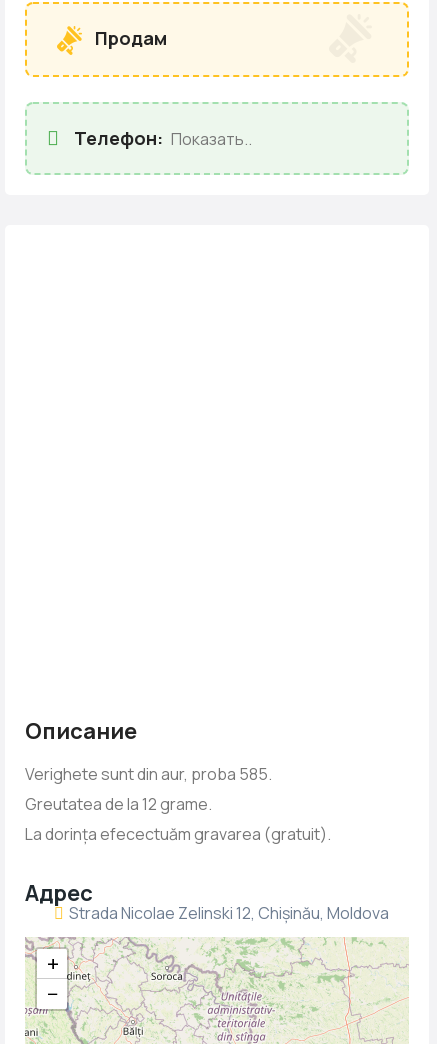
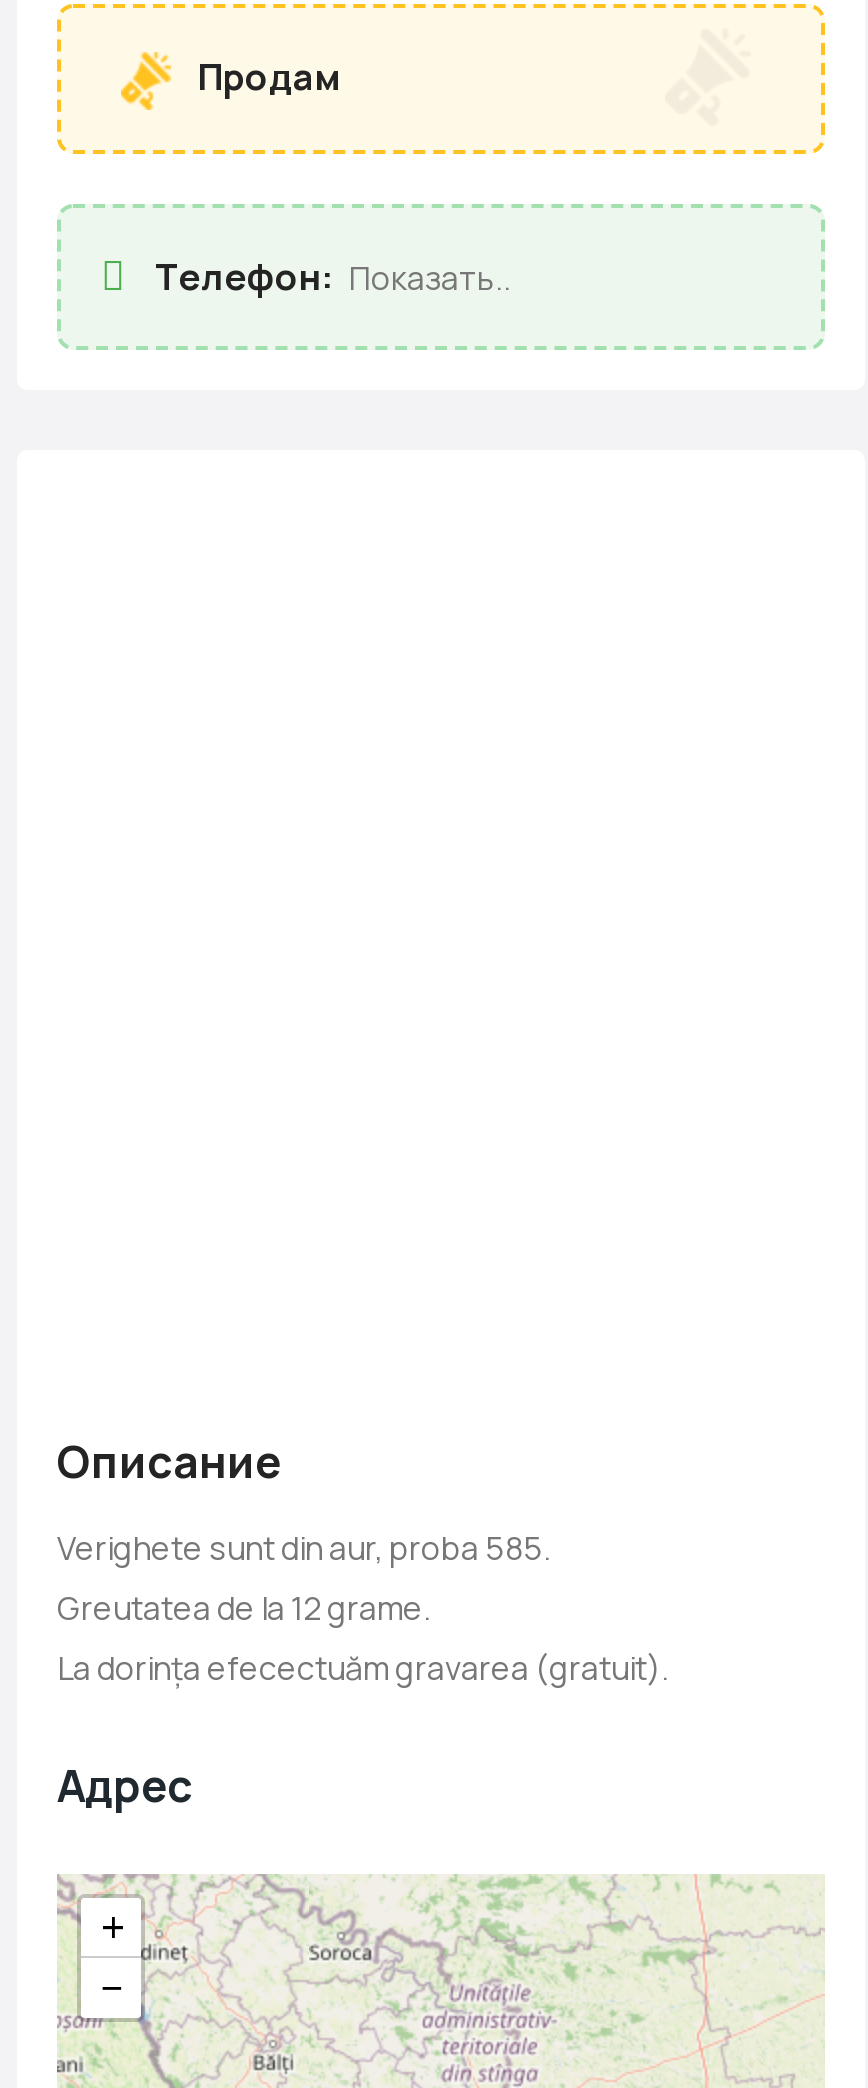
[69,902,389,924] Strada Nicolae Zelinski 12, Chișinău, Moldova -> none

